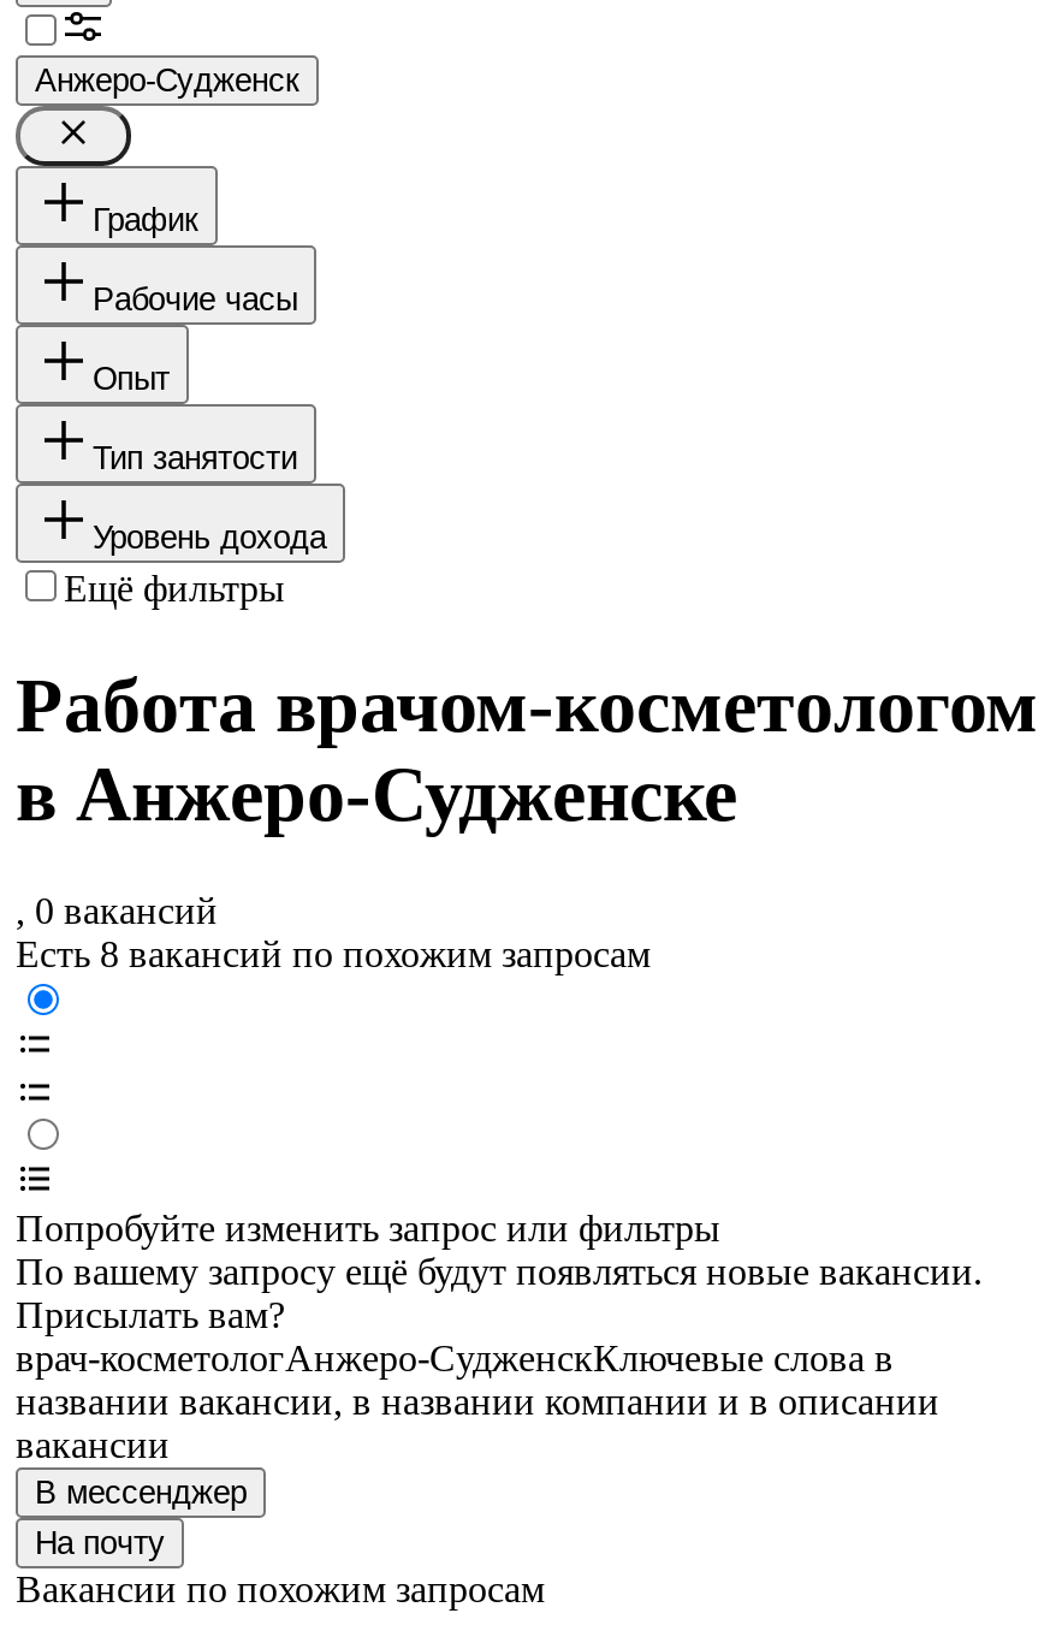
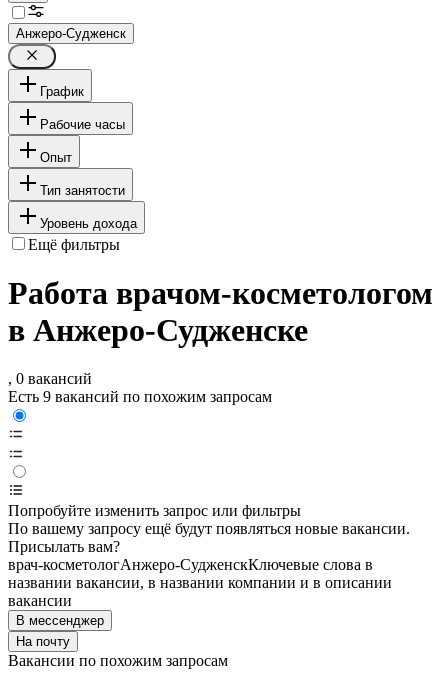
[16,935,651,975] Есть 8 вакансий по похожим запросам -> [8,388,272,405] Есть 9 вакансий по похожим запросам

